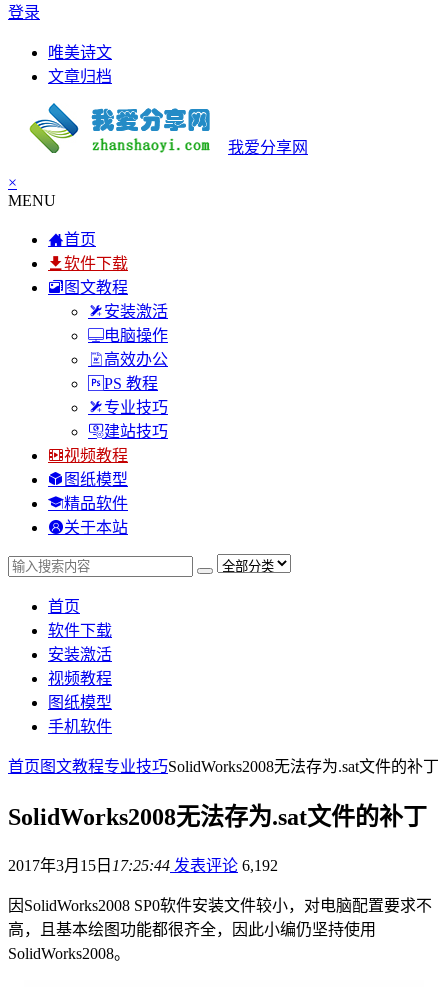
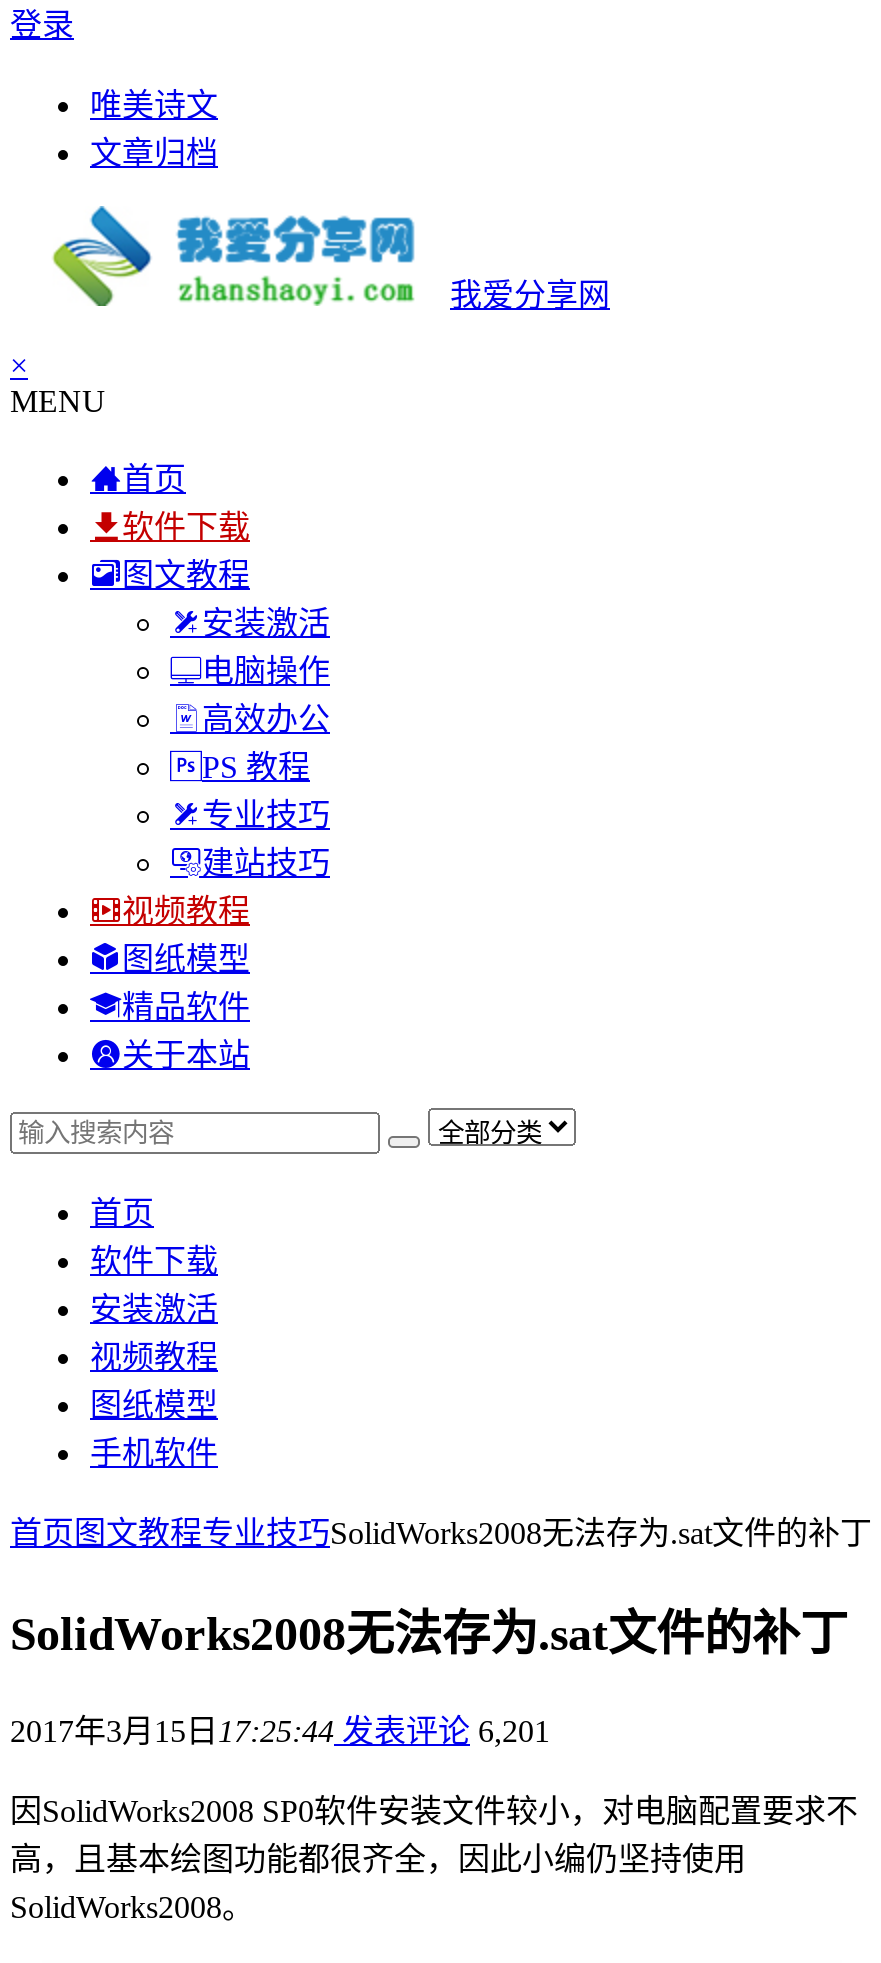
[8,857,278,874] 2017年3月15日17:25:44发表评论6,192 -> [10,1714,550,1748] 2017年3月15日17:25:44发表评论6,201

